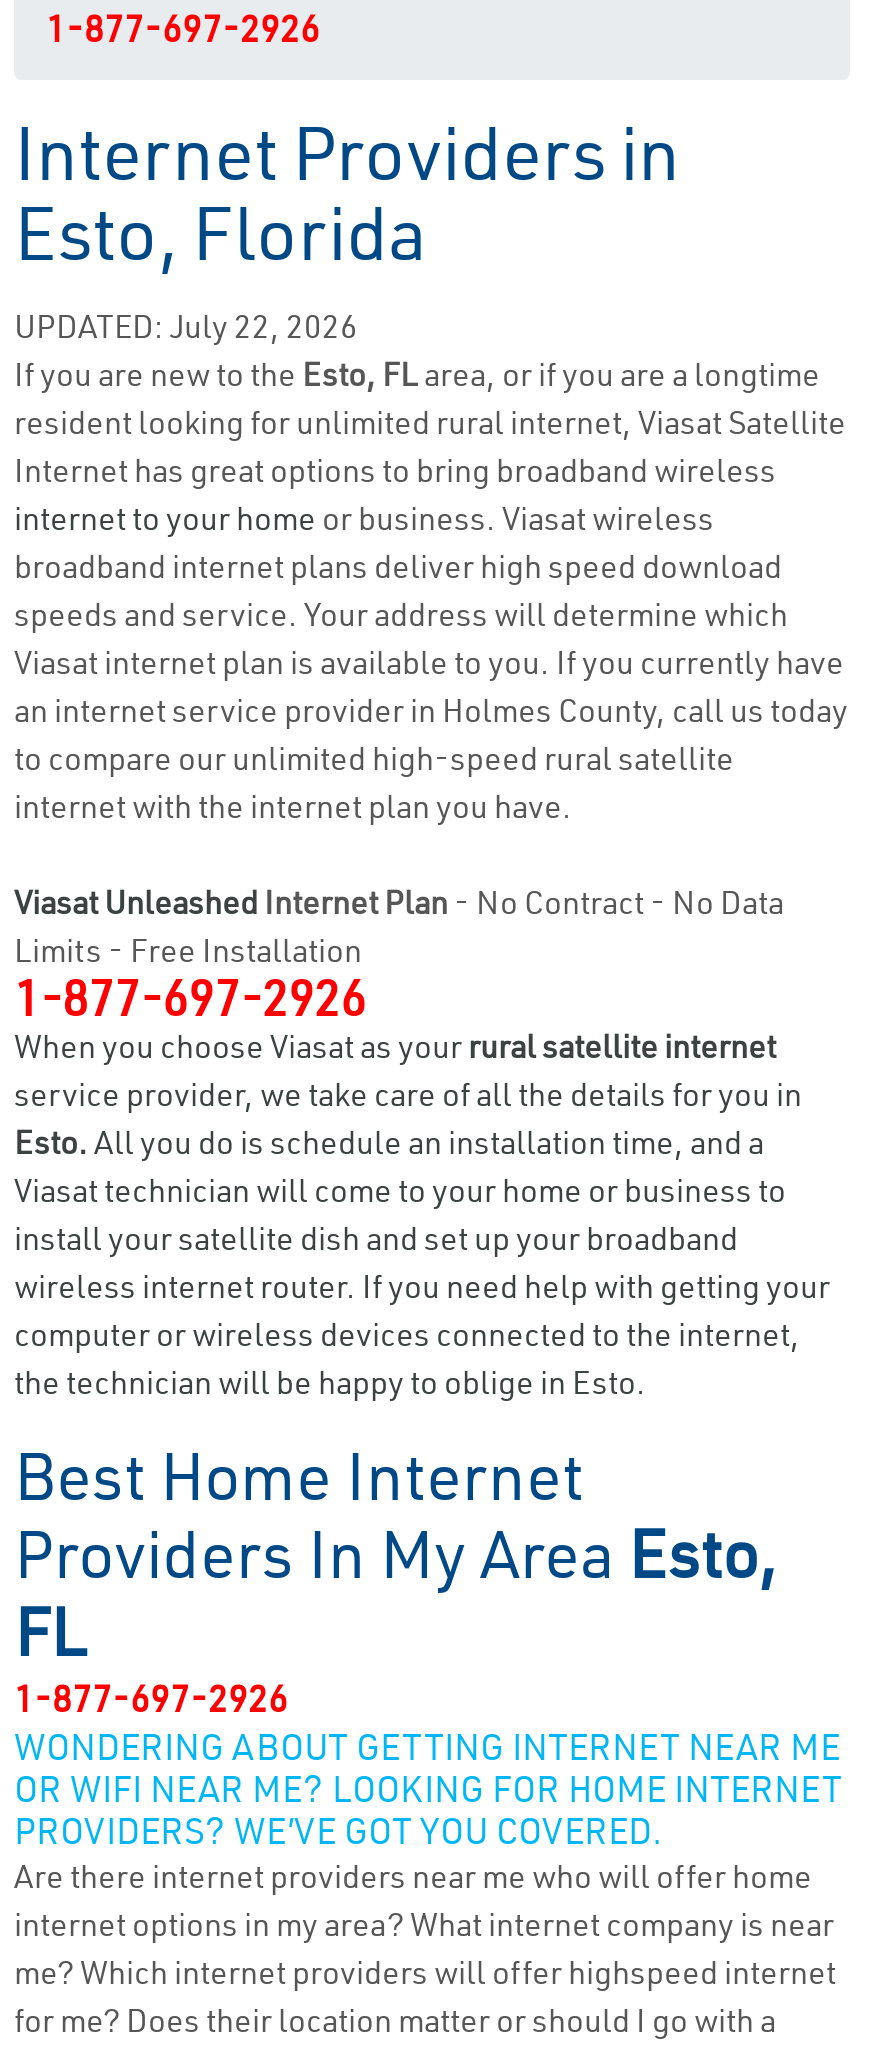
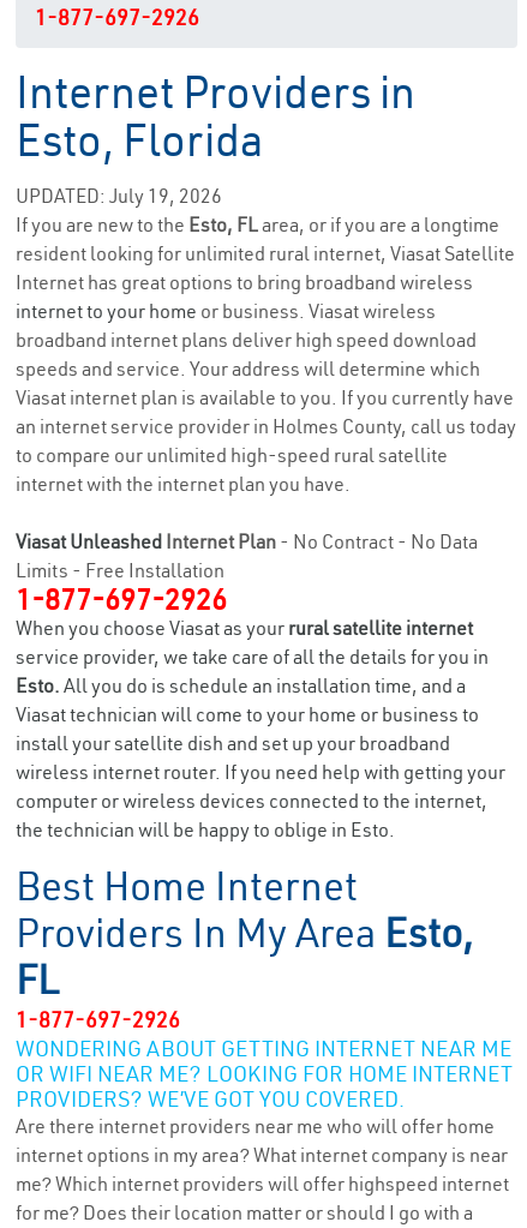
[14,306,358,346] UPDATED: July 22, 2026 -> [16,184,222,208] UPDATED: July 19, 2026

